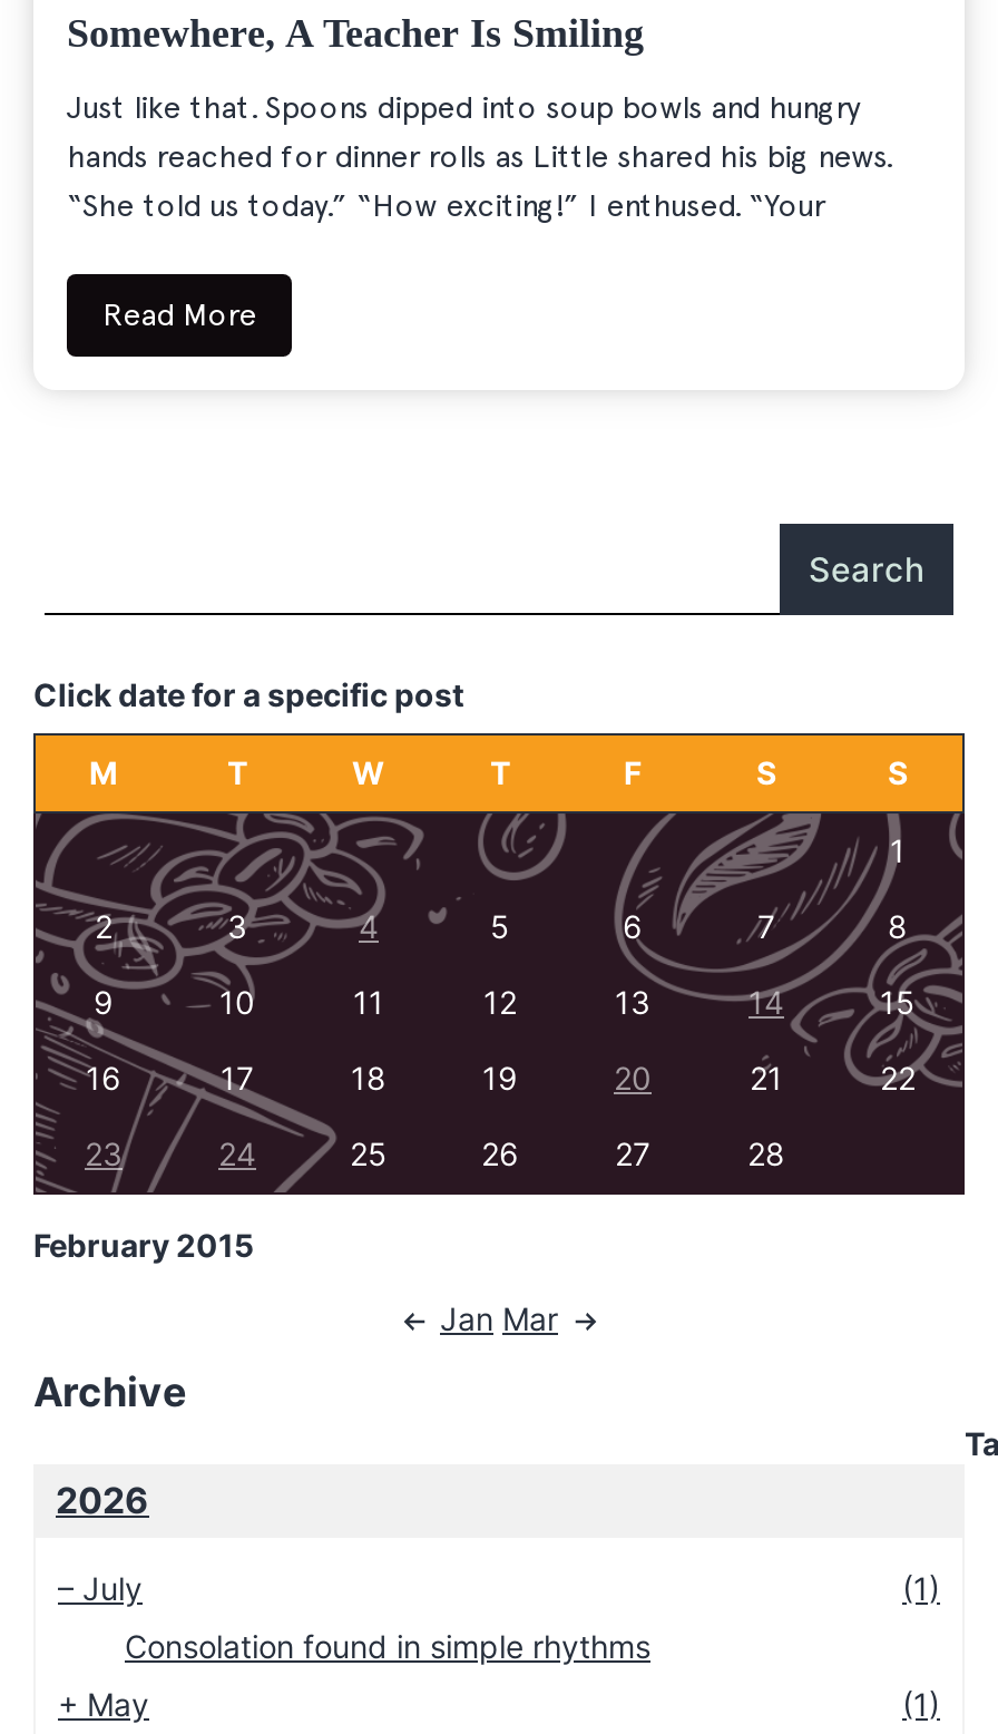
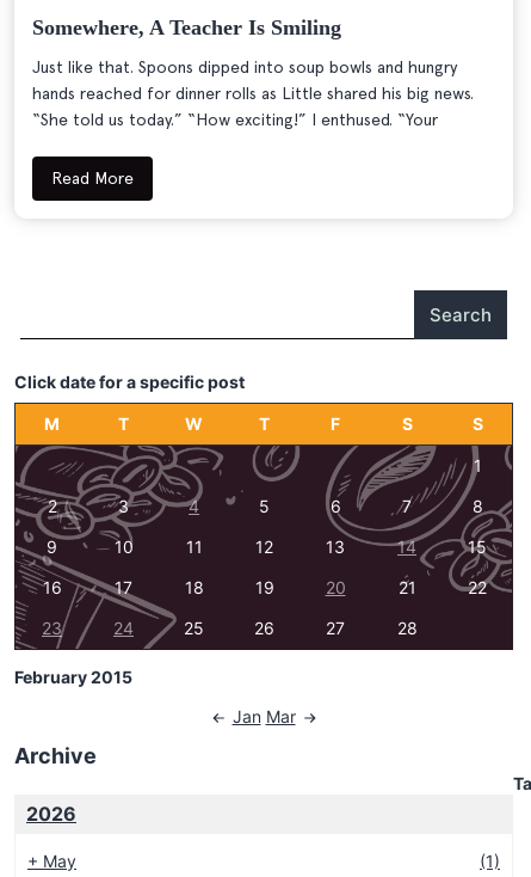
[58,1569,940,1664] – July | (1) | Consolation found in simple rhythms -> none

